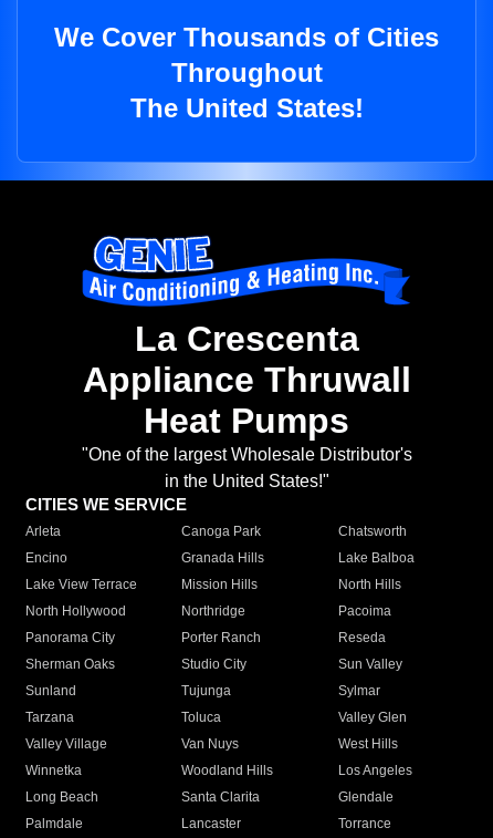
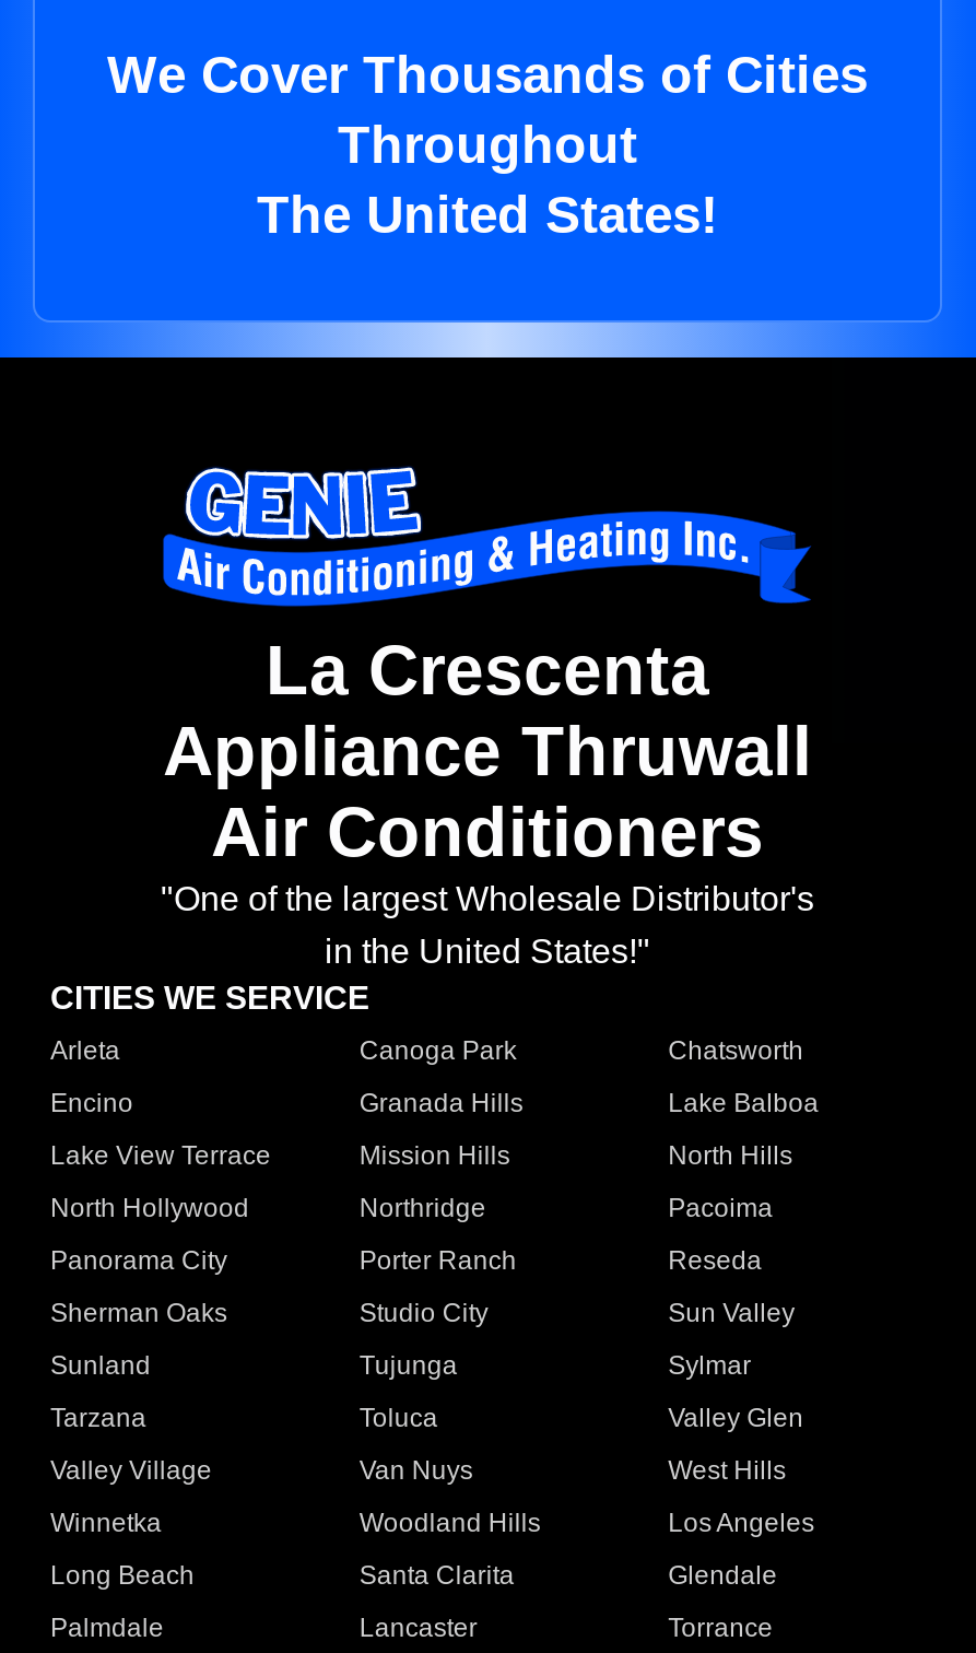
[144,401,349,441] Heat Pumps -> [211,793,764,872] Air Conditioners

